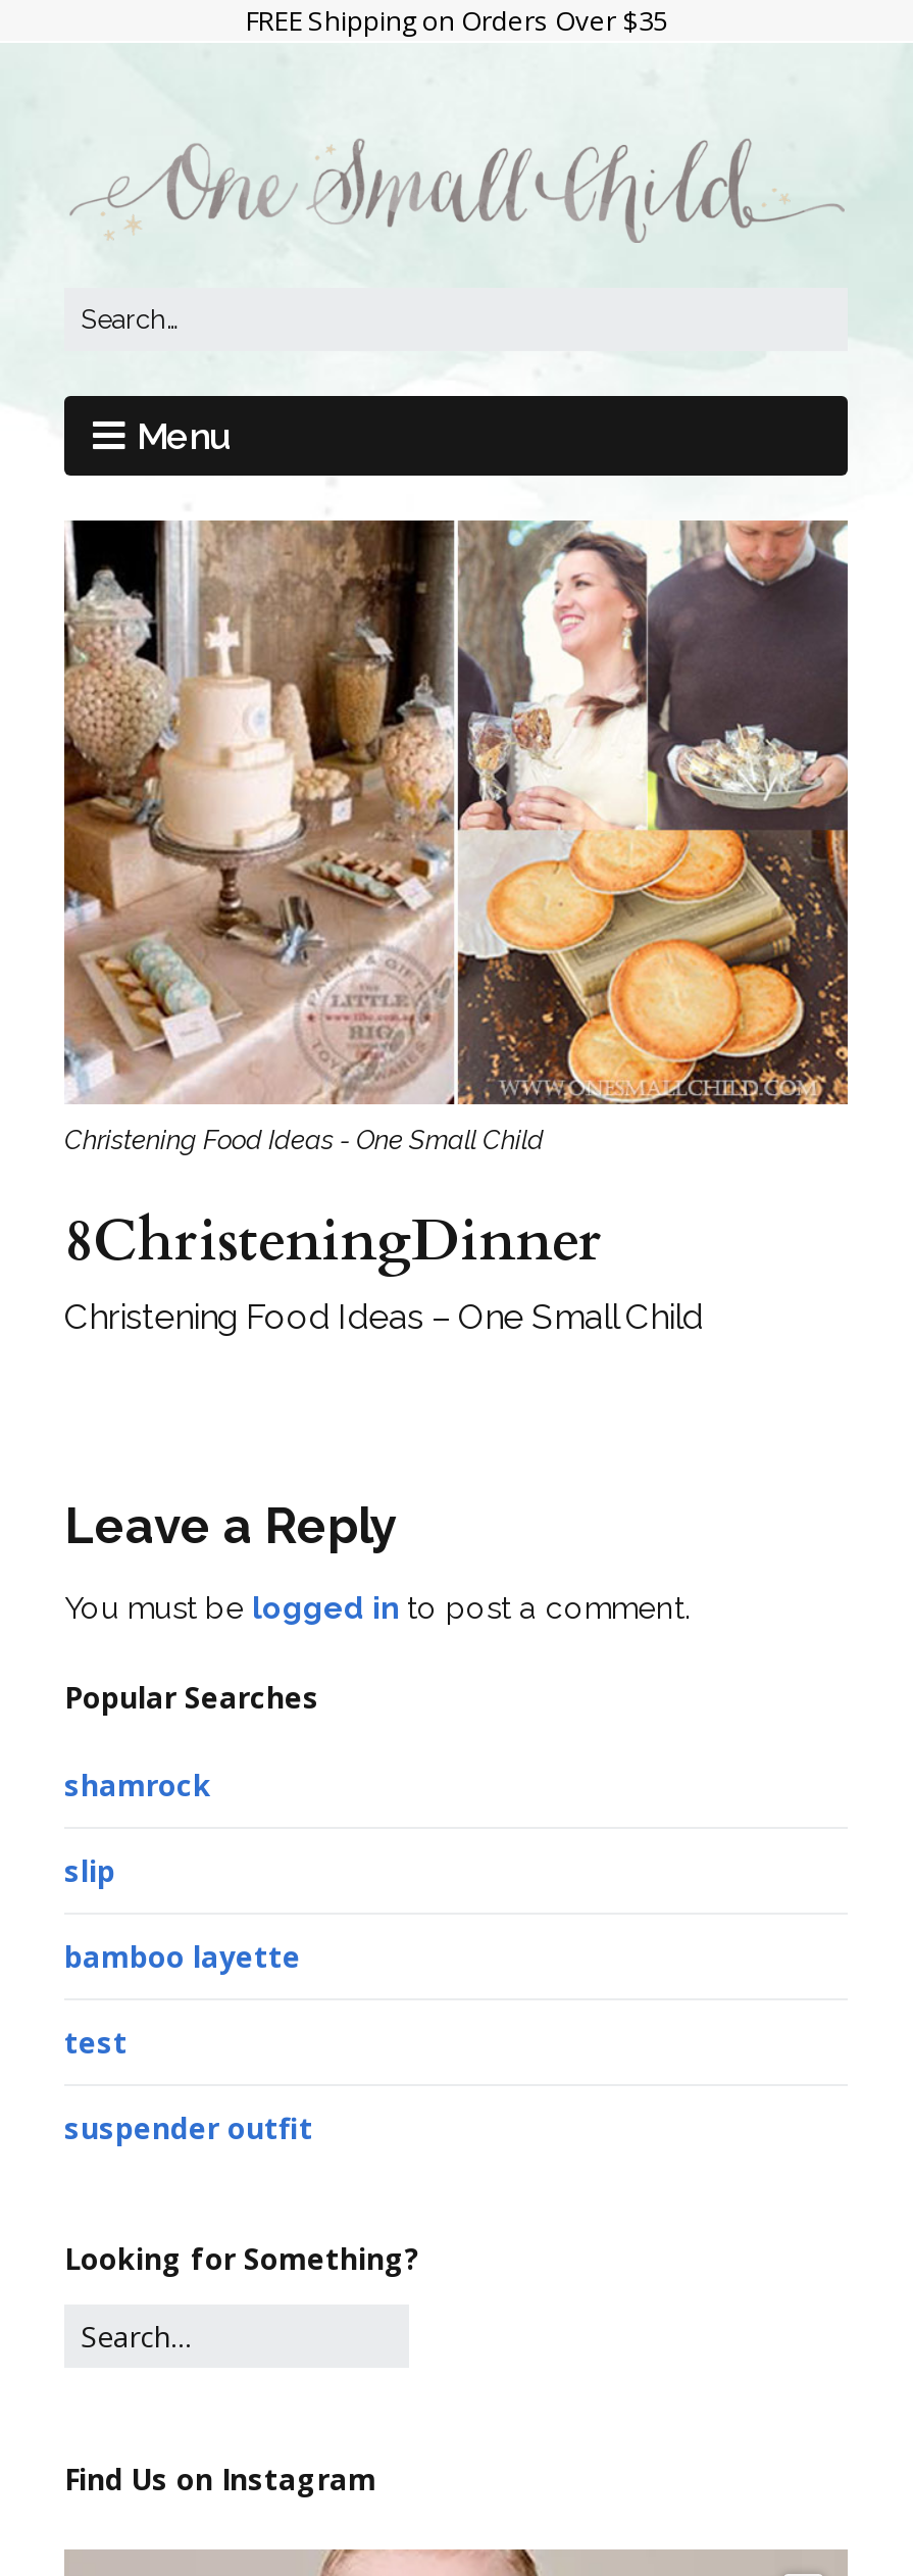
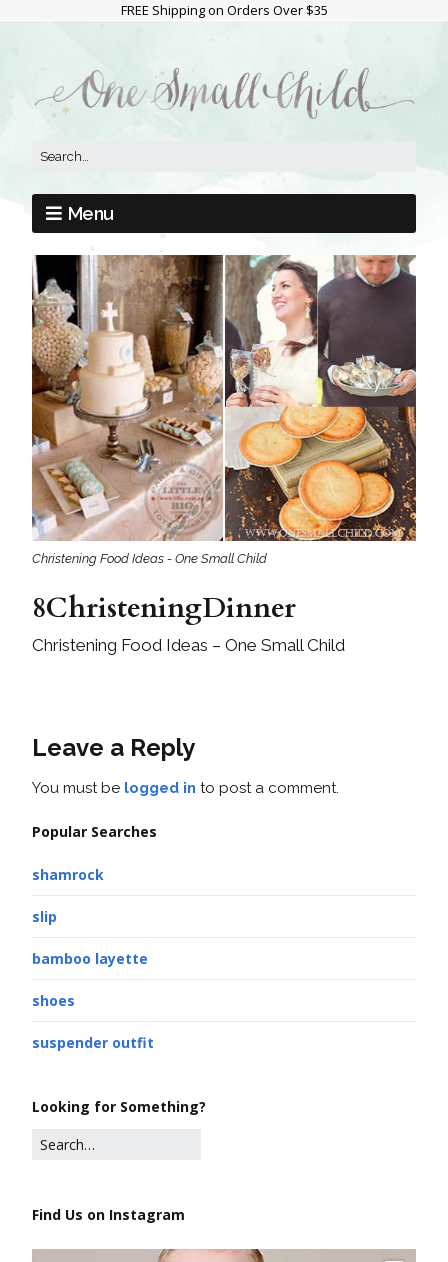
[64,2022,128,2061] test -> [32,991,75,1010] shoes

